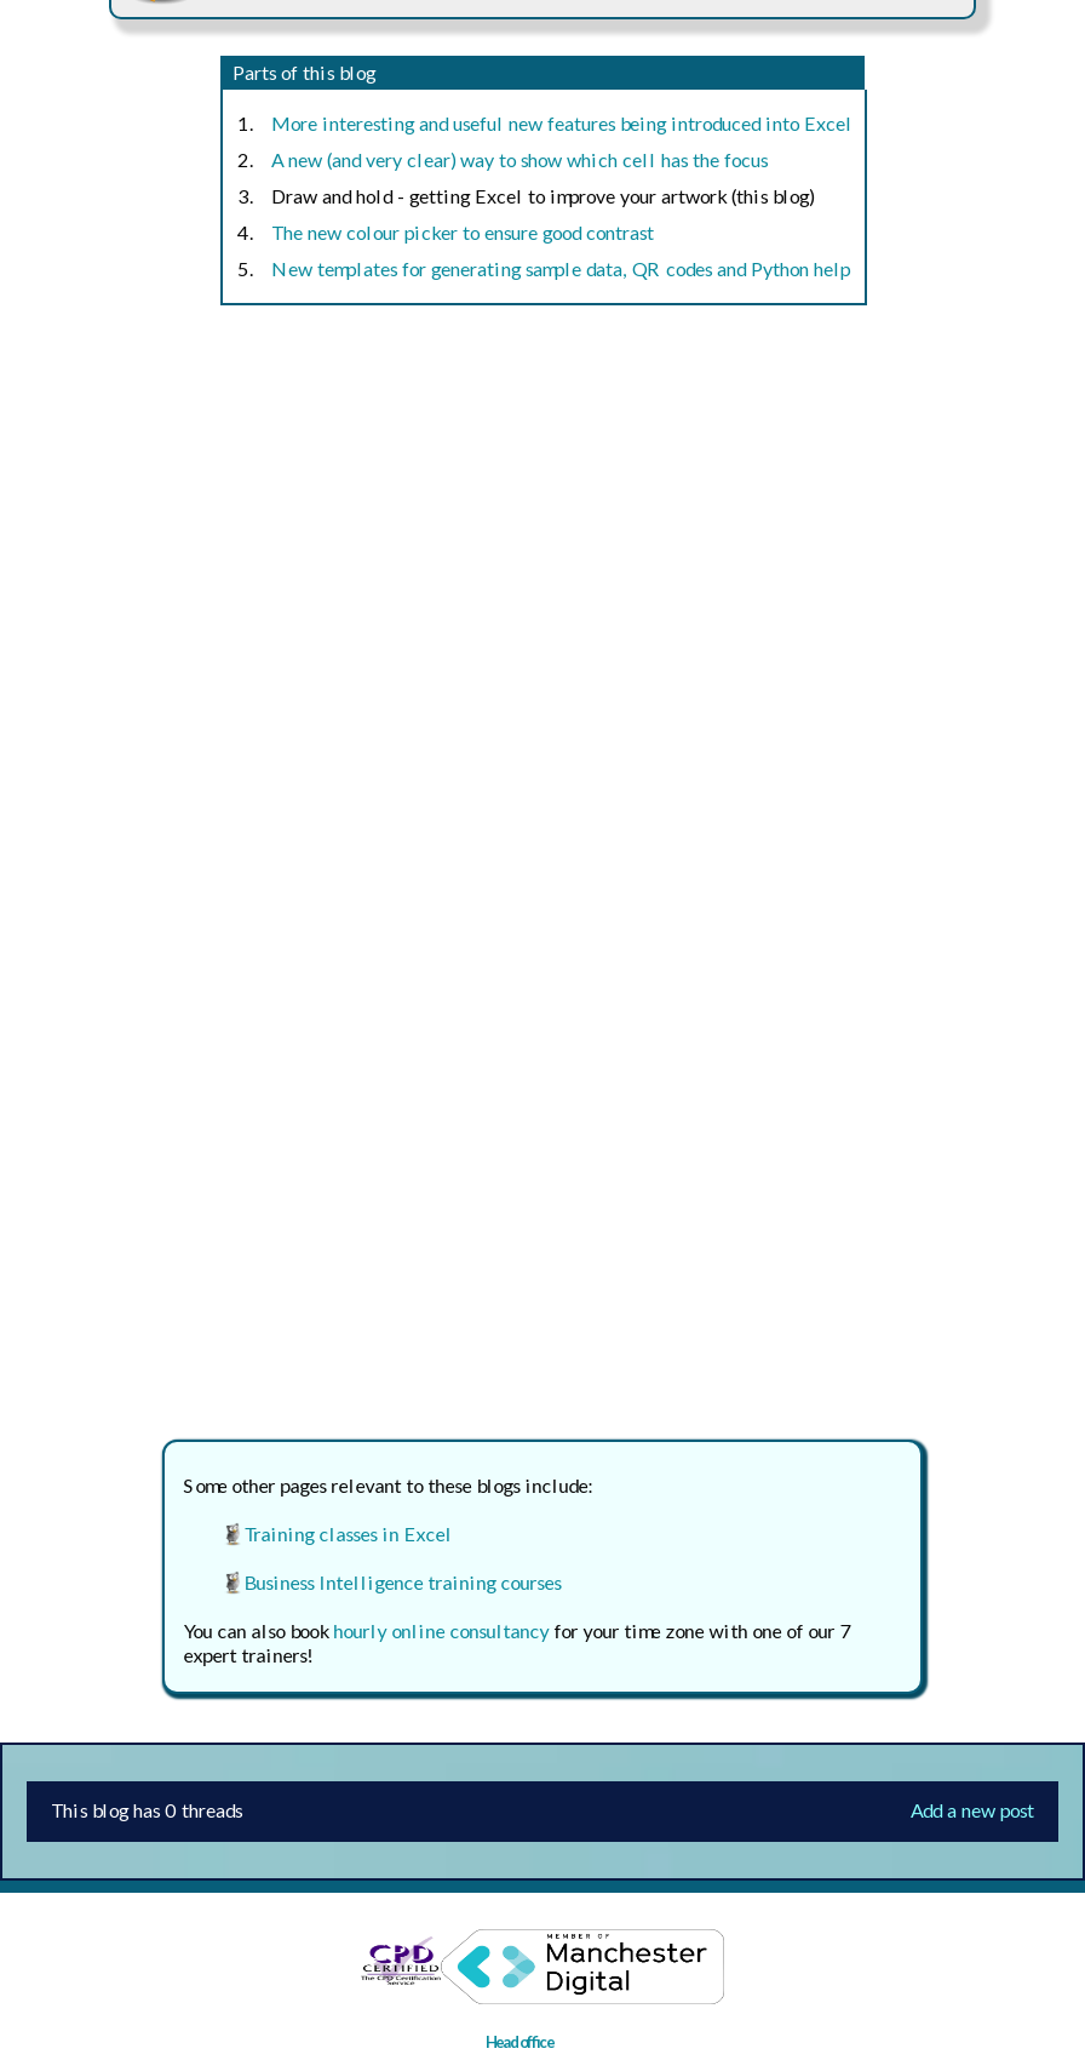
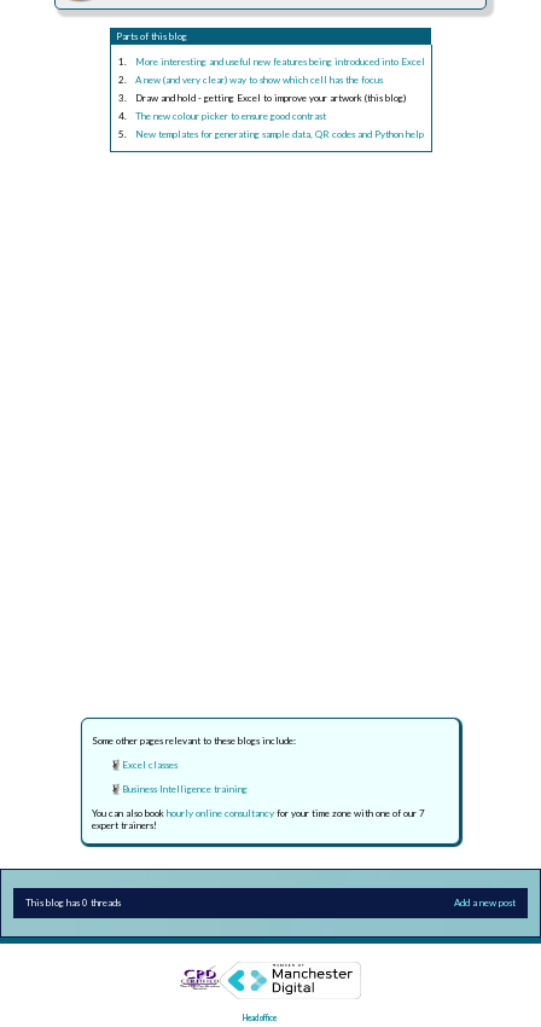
[244,1521,452,1545] Training classes in Excel -> [122,758,177,770] Excel classes
[244,1570,561,1594] Business Intelligence training courses -> [122,783,247,795] Business Intelligence training

